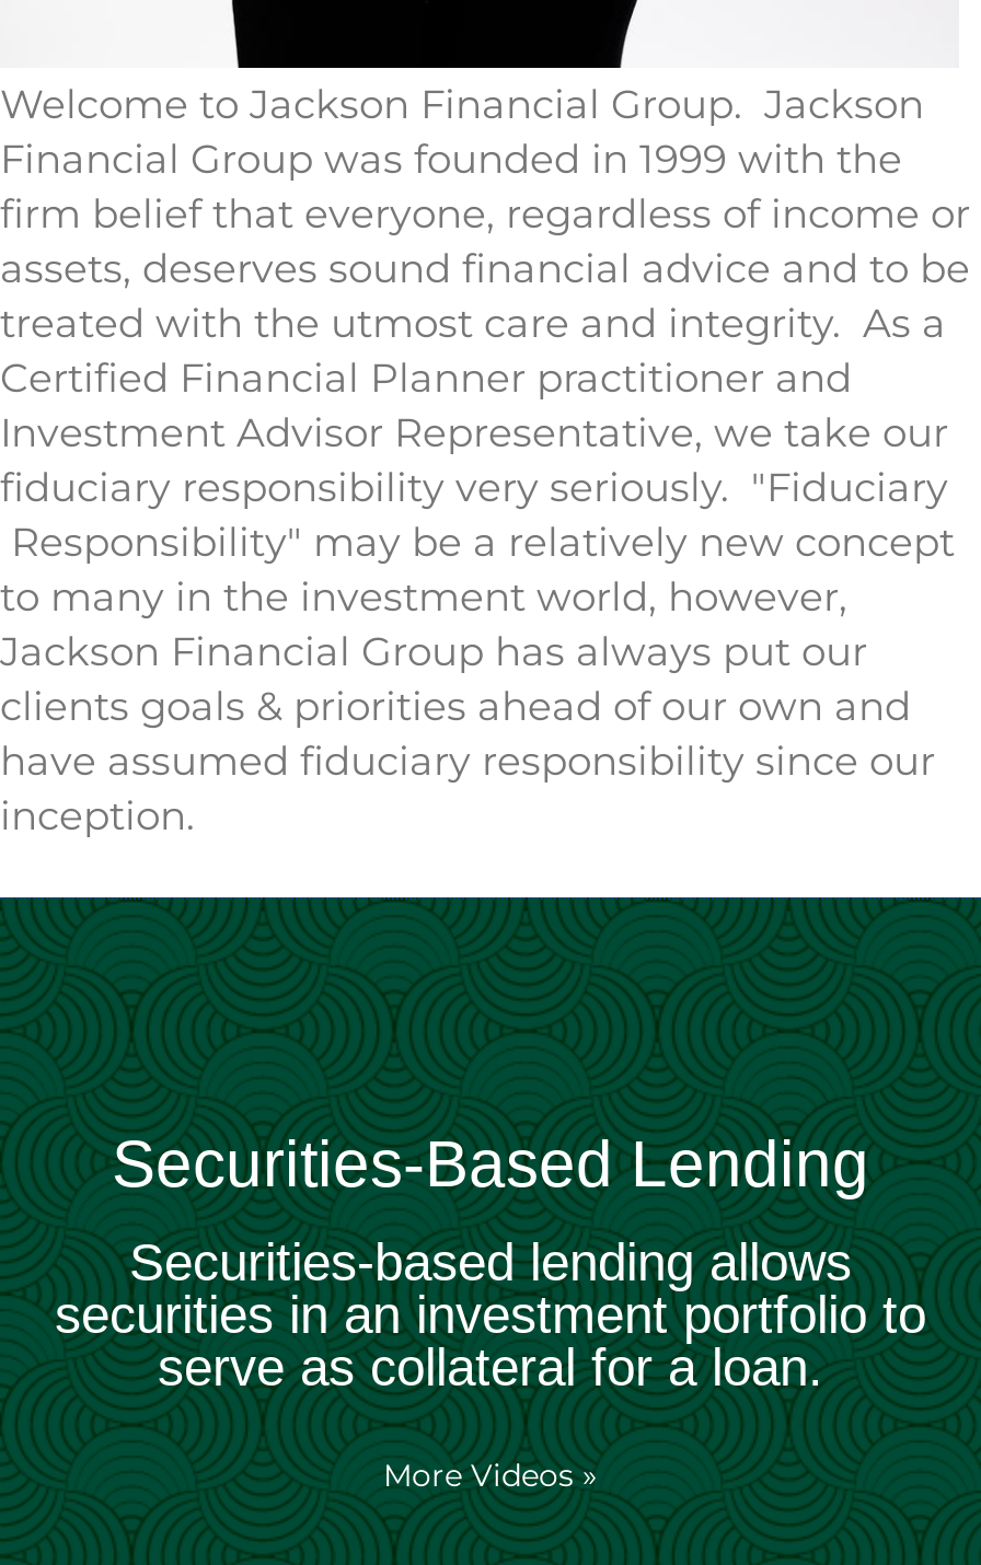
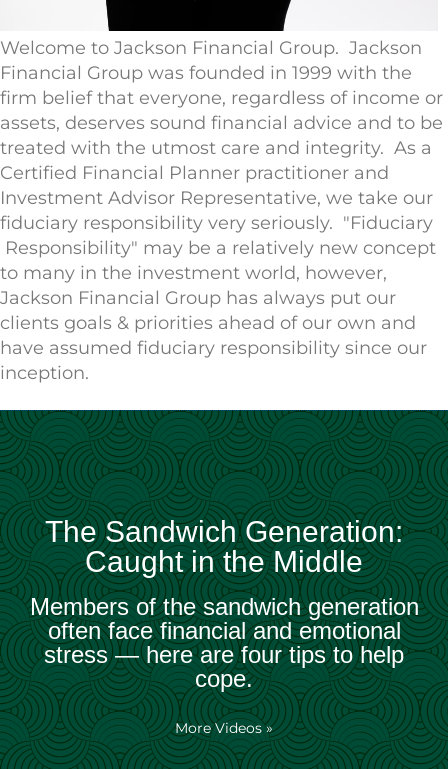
[112,1126,869,1199] Securities-Based Lending -> [45,515,403,578] The Sandwich Generation: | Caught in the Middle
[55,1231,926,1396] Securities-based lending allows | securities in an investment portfolio to | serve as collateral for a loan. -> [29,593,418,692] Members of the sandwich generation | often face financial and emotional | stress — here are four tips to help | cope.

